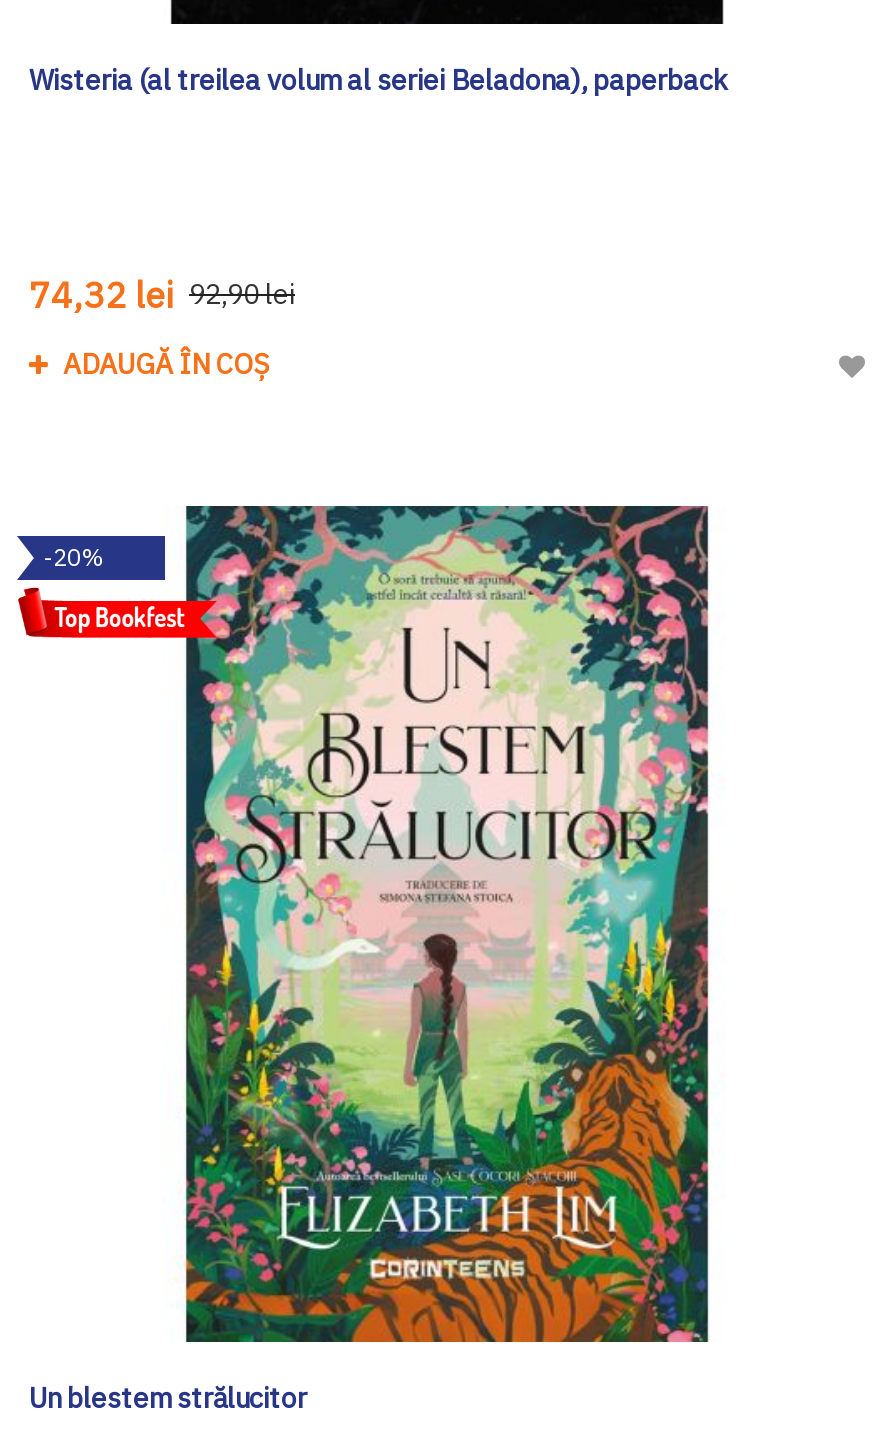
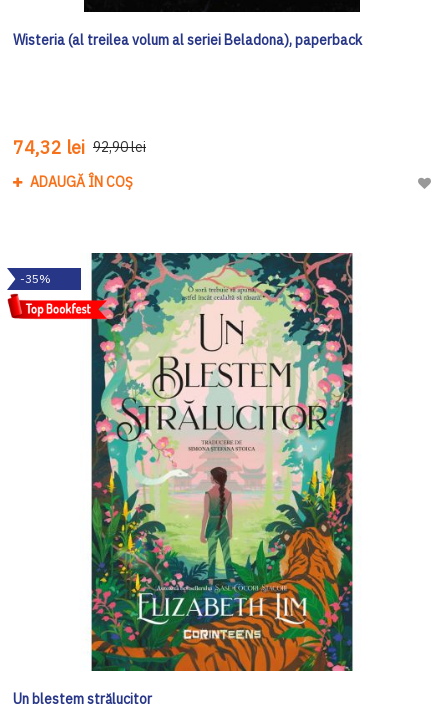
[43,542,105,572] -20% -> [20,271,51,286] -35%

